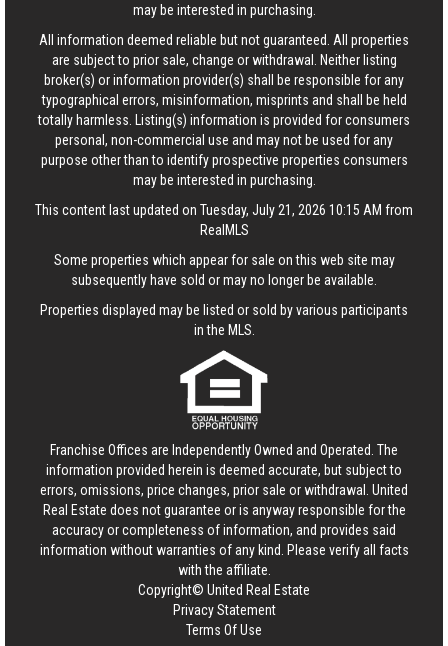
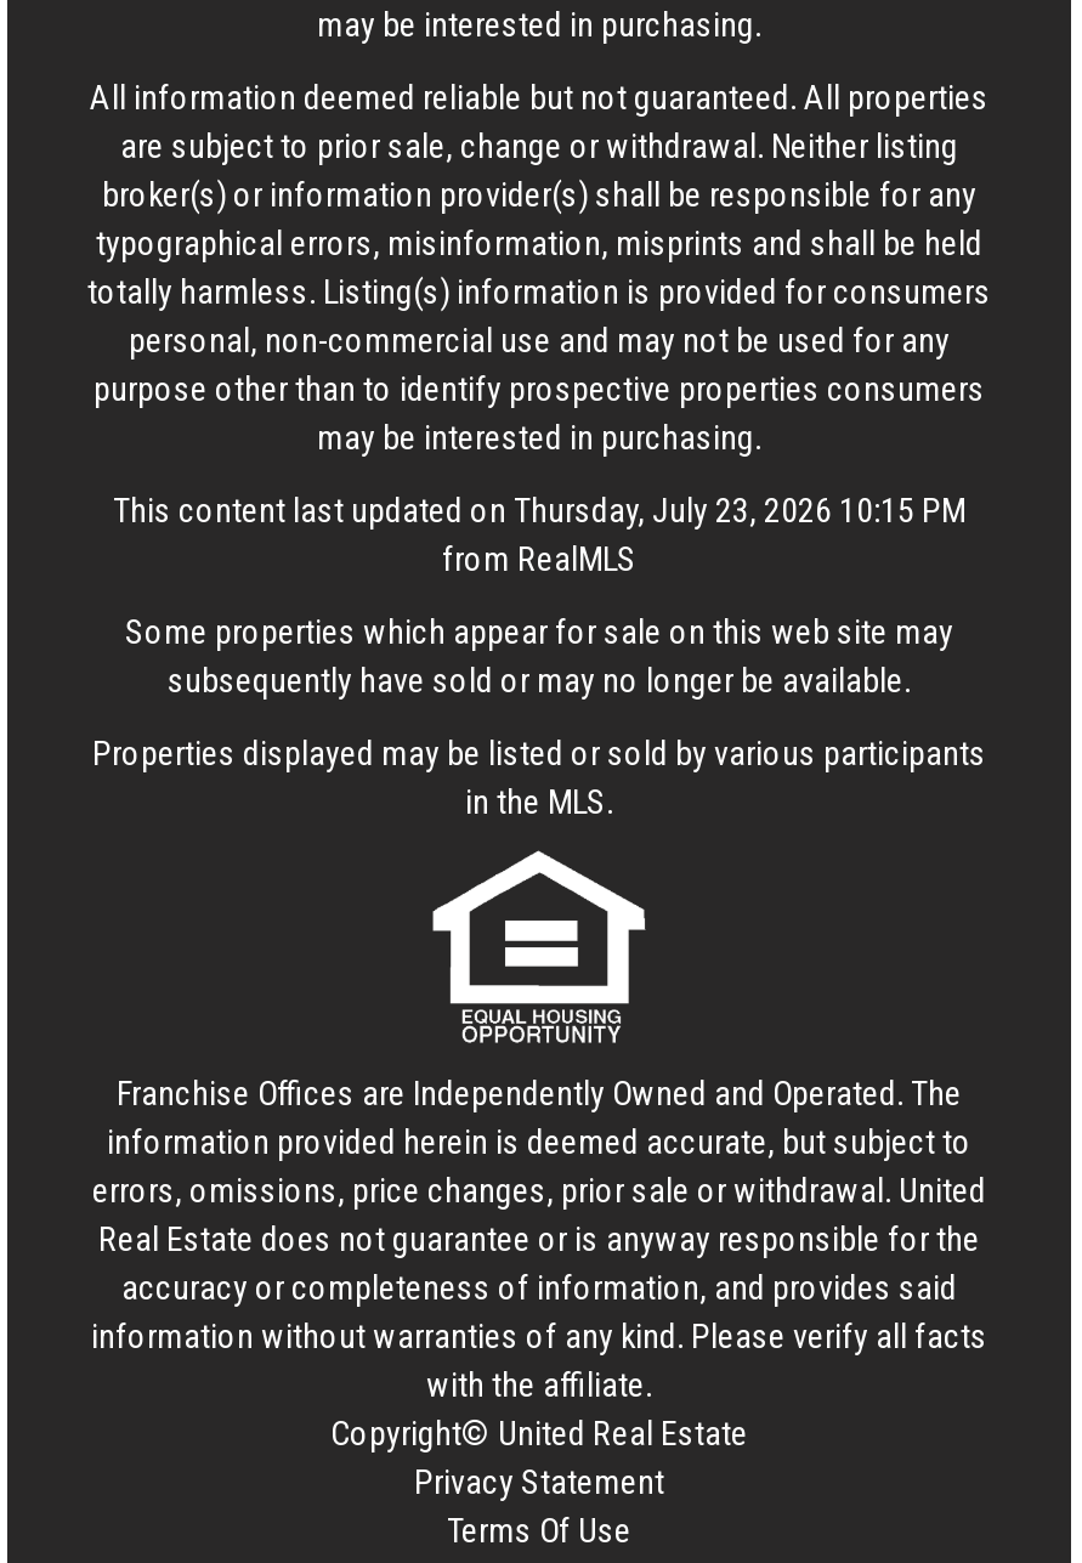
[35,202,413,238] This content last updated on Tuesday, July 21, 2026 10:15 AM from | RealMLS -> [113,491,965,579] This content last updated on Thursday, July 23, 2026 10:15 PM | from RealMLS

